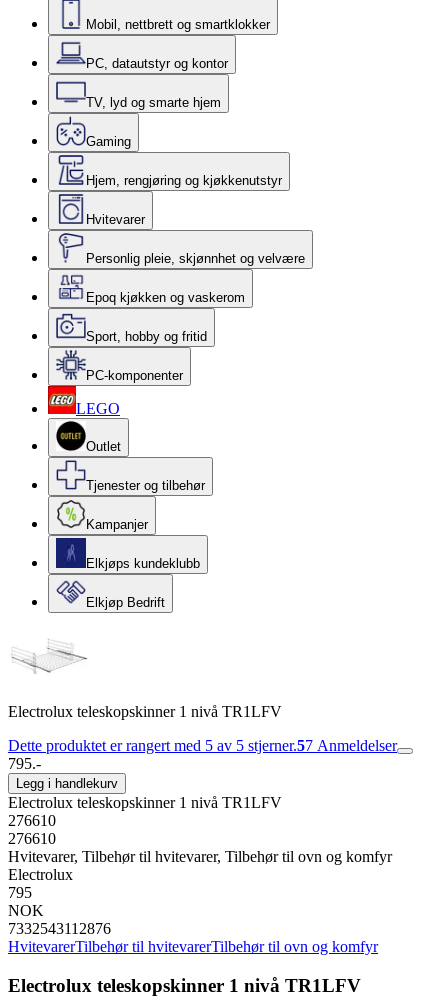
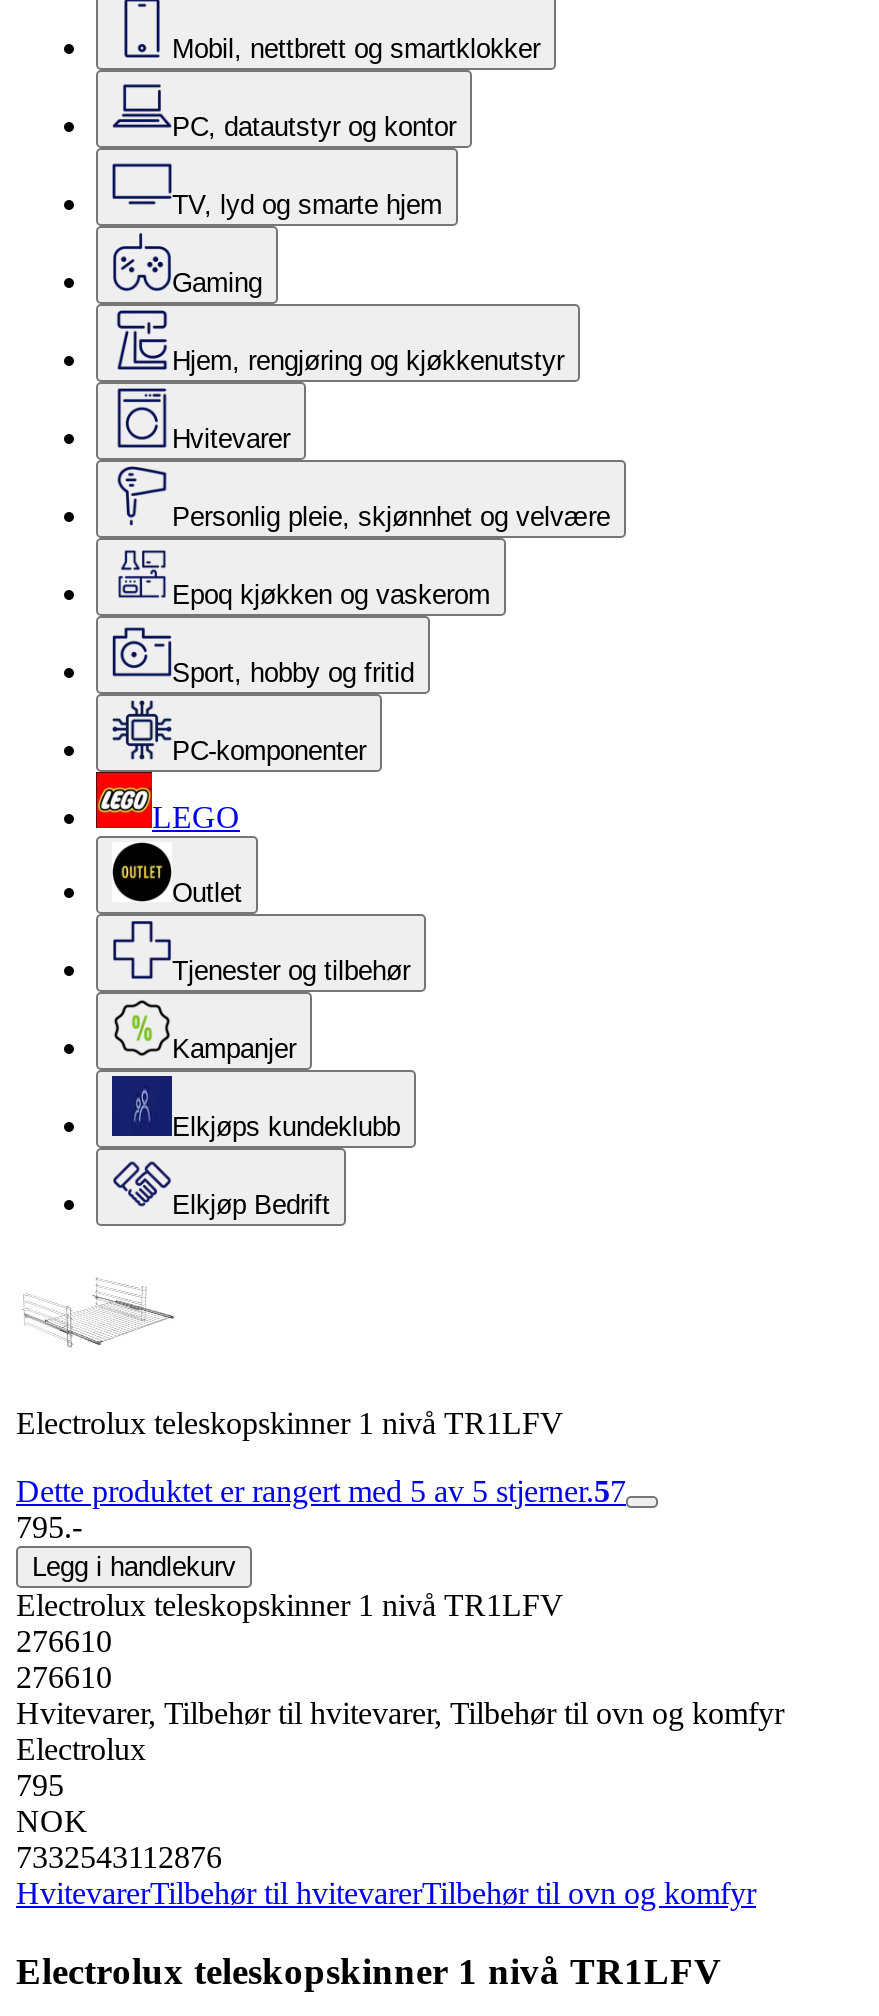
[8,737,397,754] Dette produktet er rangert med 5 av 5 stjerner.57 Anmeldelser -> [16,1474,626,1508] Dette produktet er rangert med 5 av 5 stjerner.57

